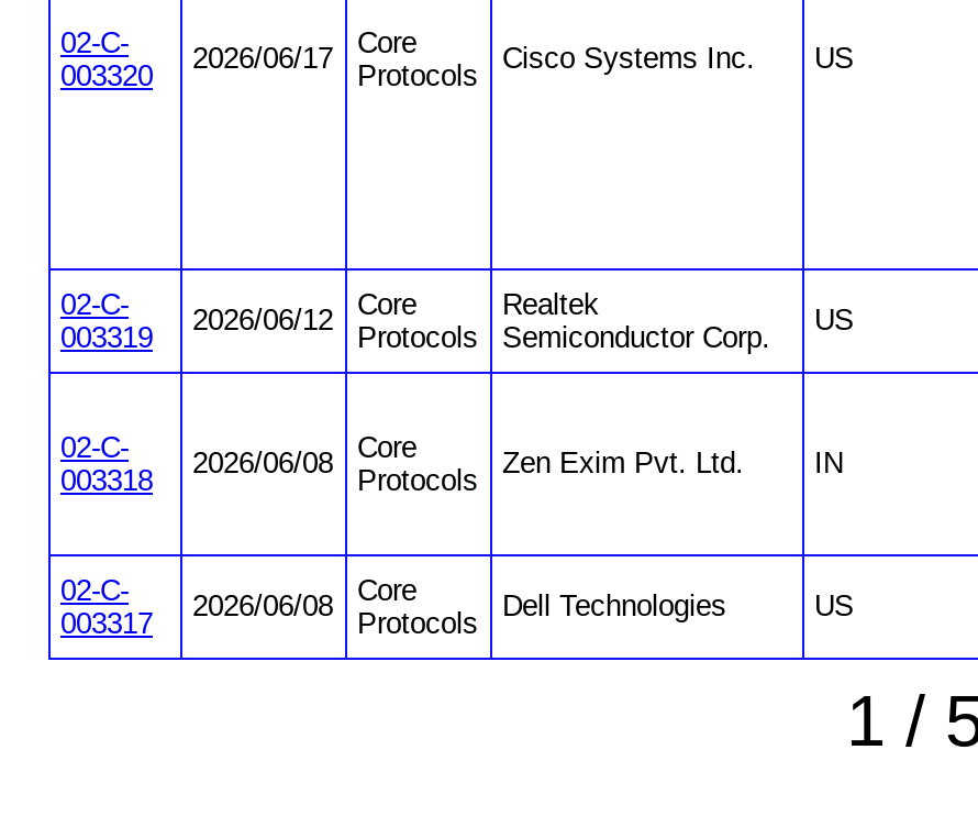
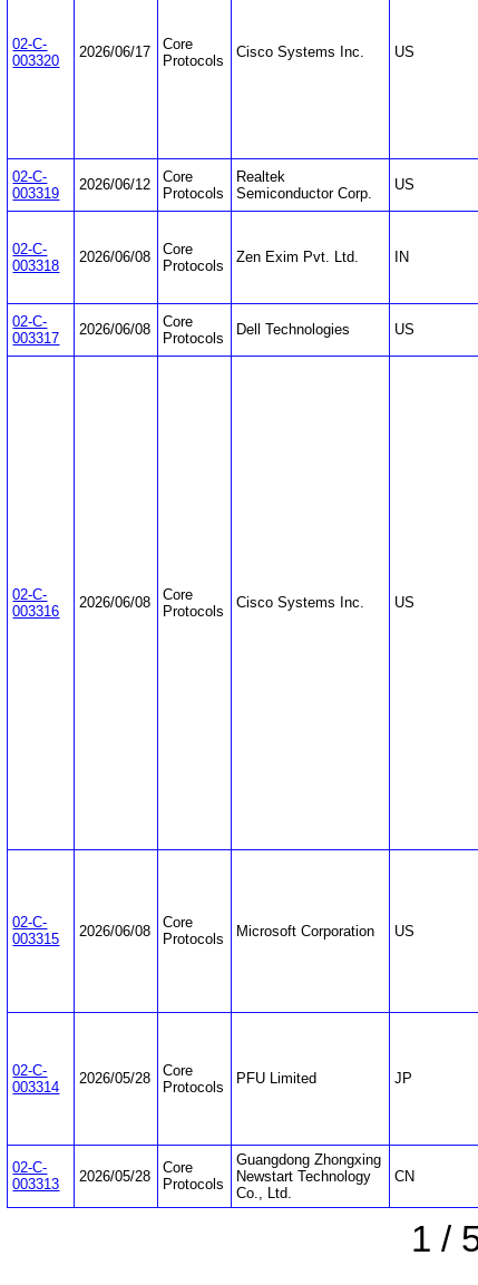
none -> [13,586,60,620] 02-C- | 003316
none -> [13,914,151,947] 02-C- | 003315 | 2026/06/08
none -> [13,1062,60,1096] 02-C- | 003314
none -> [13,1159,151,1192] 02-C- | 003313 | 2026/05/28
none -> [80,586,225,620] 2026/06/08 | Core | Protocols
none -> [80,1062,225,1096] 2026/05/28 | Core | Protocols
none -> [163,914,415,947] Core | Protocols | Microsoft Corporation | US
none -> [163,1159,225,1192] Core | Protocols
none -> [237,594,415,611] Cisco Systems Inc. | US
none -> [237,1070,413,1087] PFU Limited | JP
none -> [237,1151,382,1201] Guangdong Zhongxing | Newstart Technology | Co., Ltd.
none -> [395,1168,415,1185] CN

